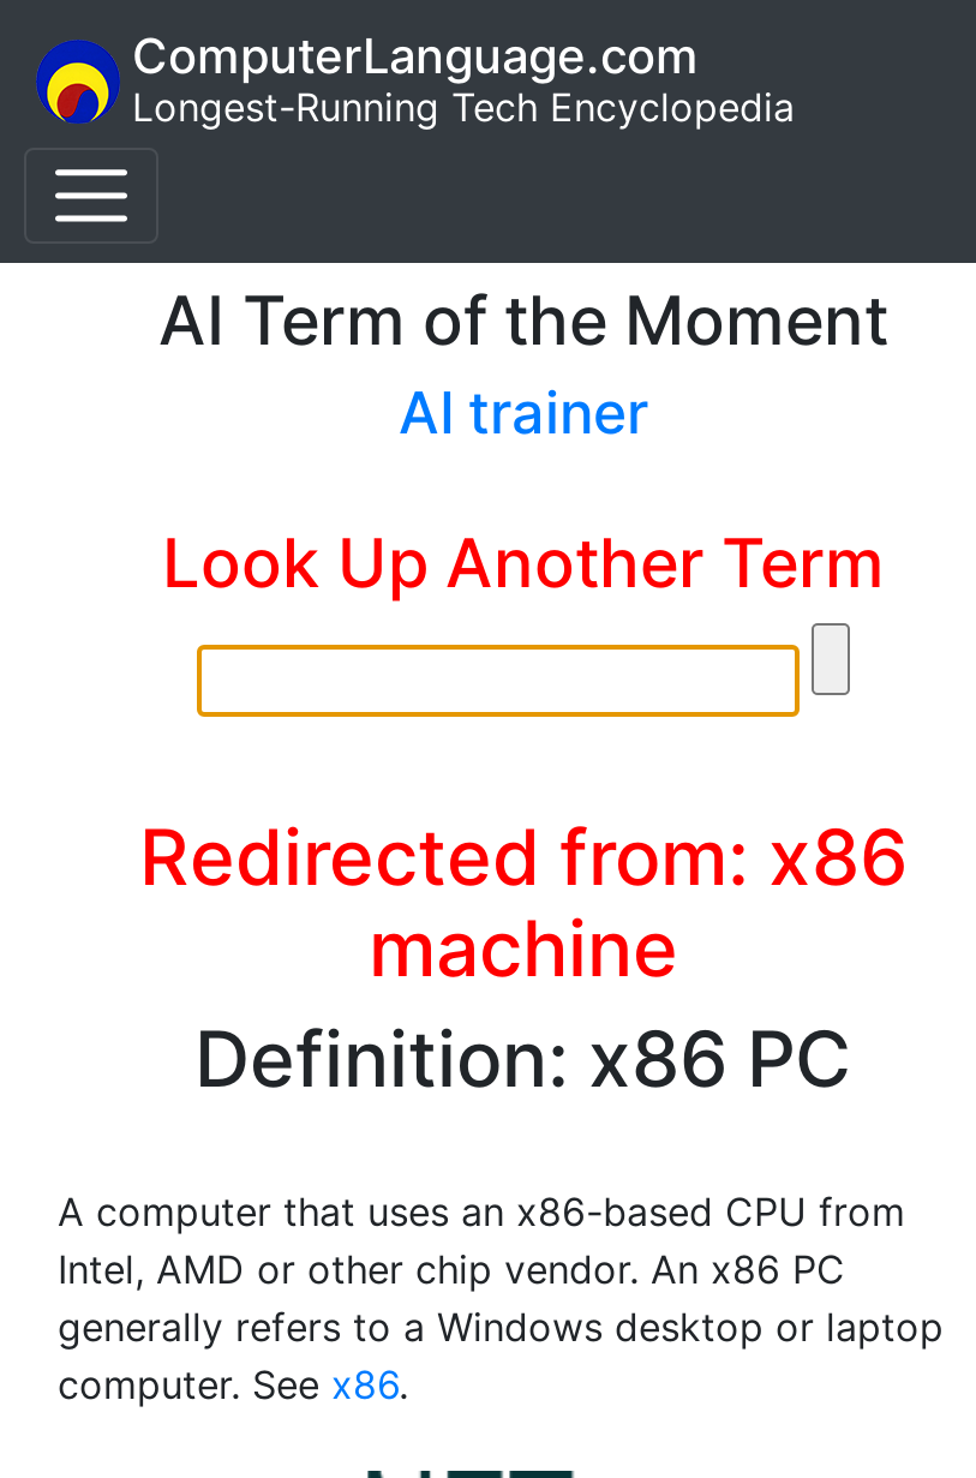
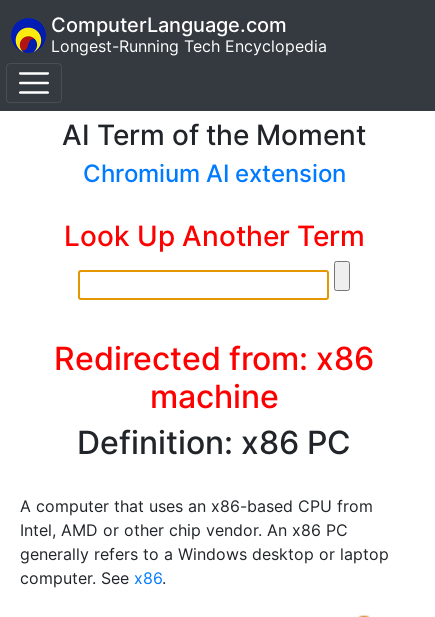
[399,378,648,448] AI trainer -> [82,159,345,188] Chromium AI extension

